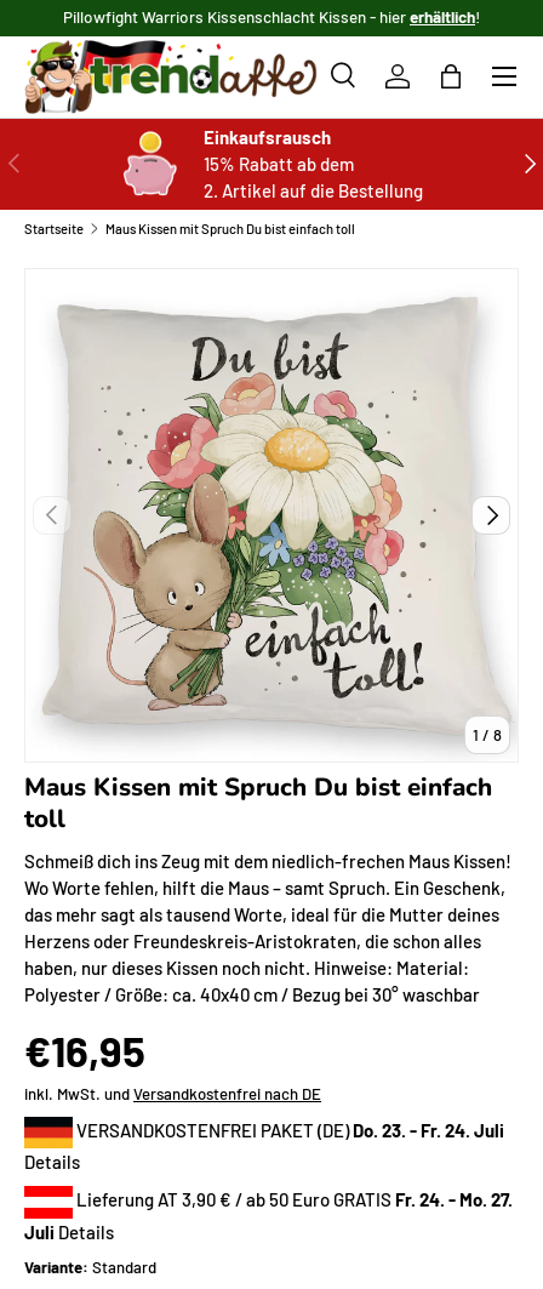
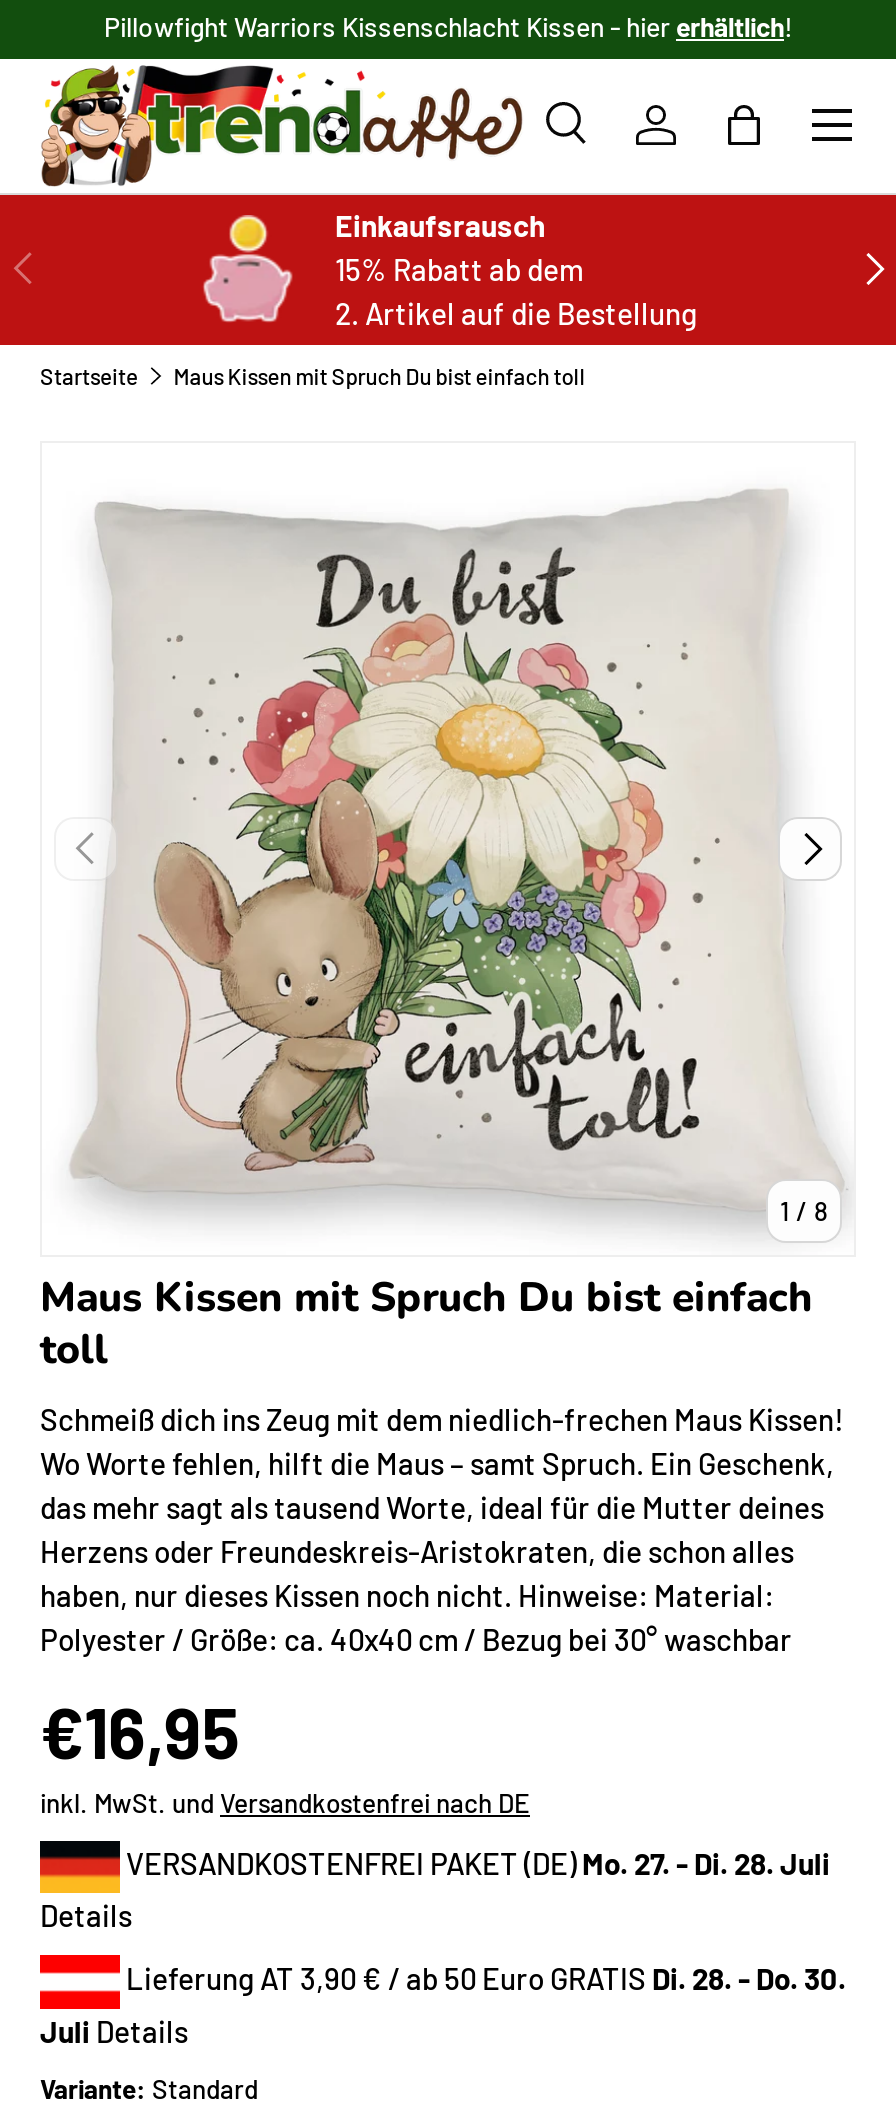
[73,1119,504,1141] VERSANDKOSTENFREI PAKET (DE) Do. 23. - Fr. 24. Juli -> [120,1845,830,1881] VERSANDKOSTENFREI PAKET (DE) Mo. 27. - Di. 28. Juli
[73,1189,513,1211] Lieferung AT 3,90 € / ab 50 Euro GRATIS Fr. 24. - Mo. 27. -> [120,1960,846,1996] Lieferung AT 3,90 € / ab 50 Euro GRATIS Di. 28. - Do. 30.

